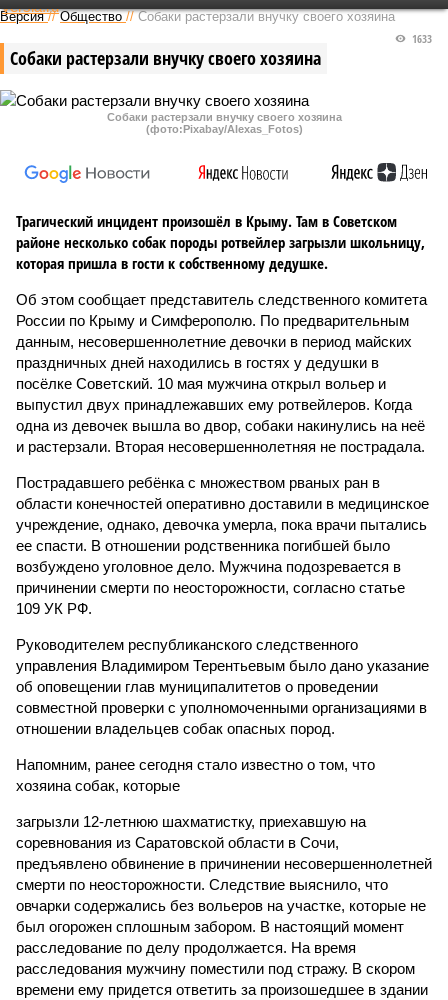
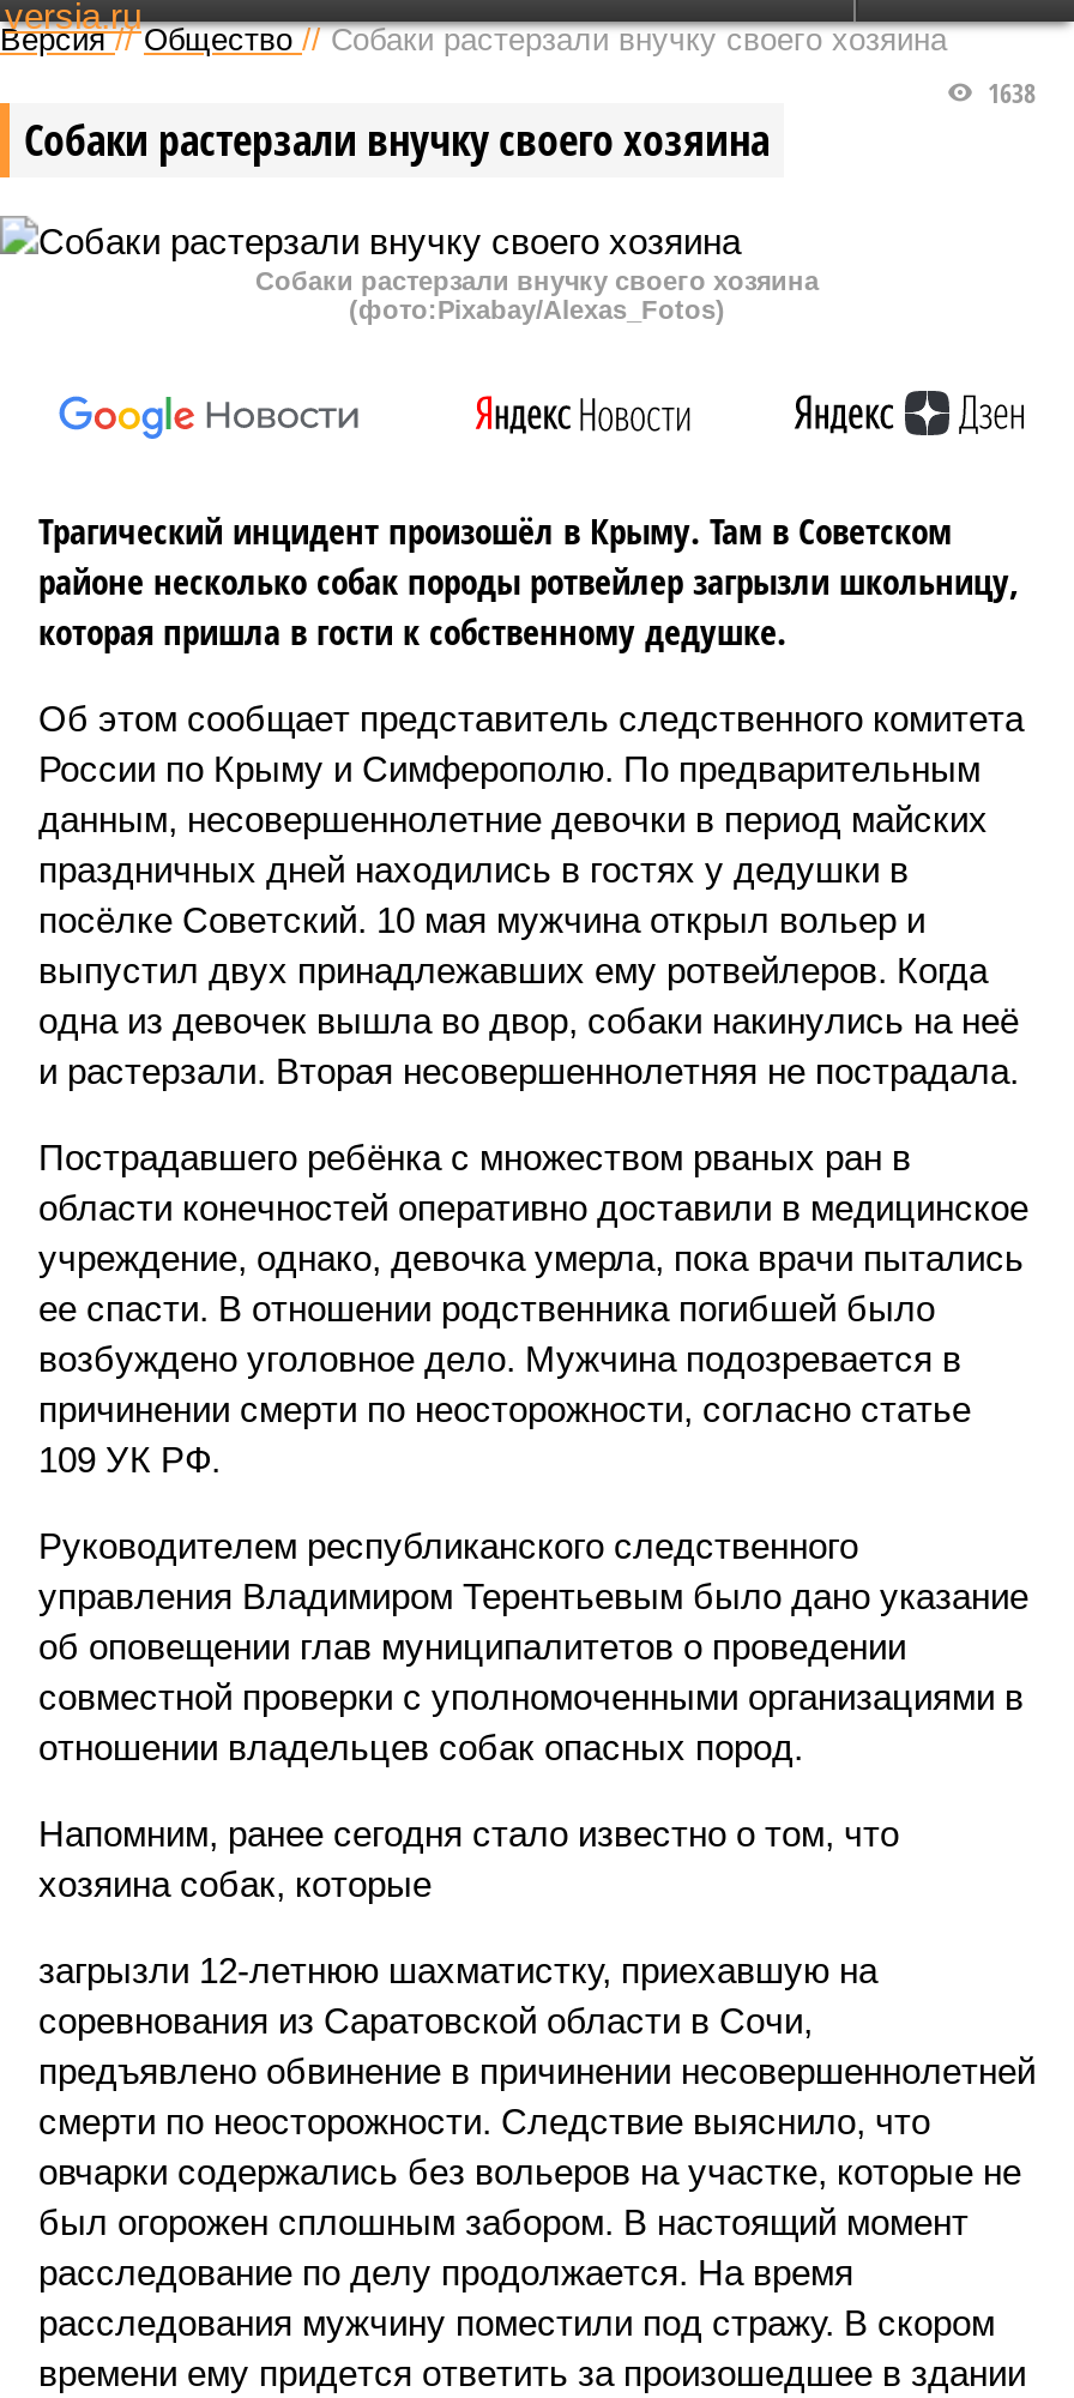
[409,31,432,46] 1633 -> [981,74,1036,110] 1638

